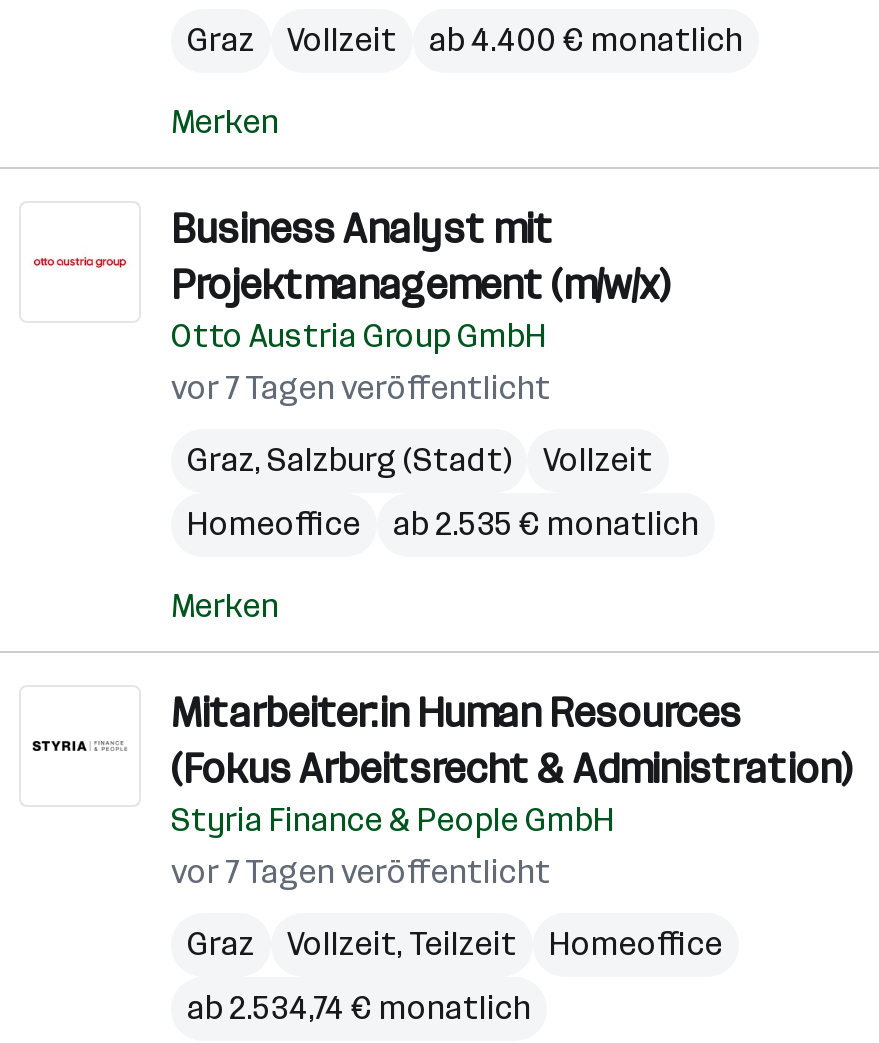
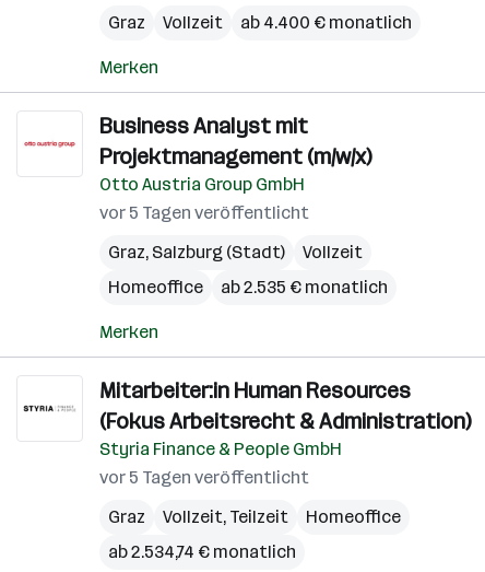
[171,369,551,407] vor 7 Tagen veröffentlicht -> [99,202,309,223] vor 5 Tagen veröffentlicht
[171,853,551,891] vor 7 Tagen veröffentlicht -> [99,467,309,488] vor 5 Tagen veröffentlicht

